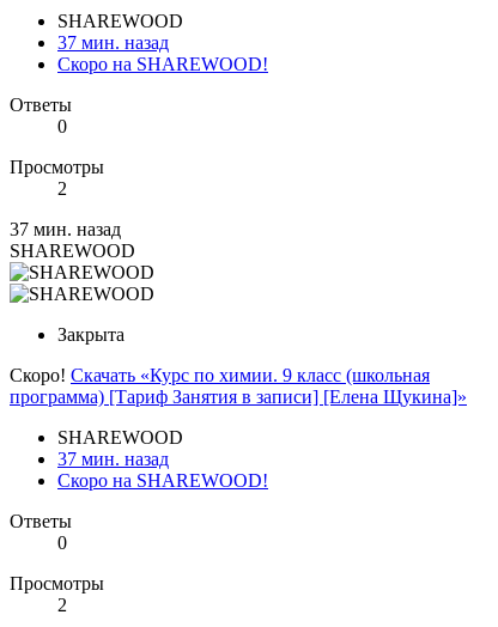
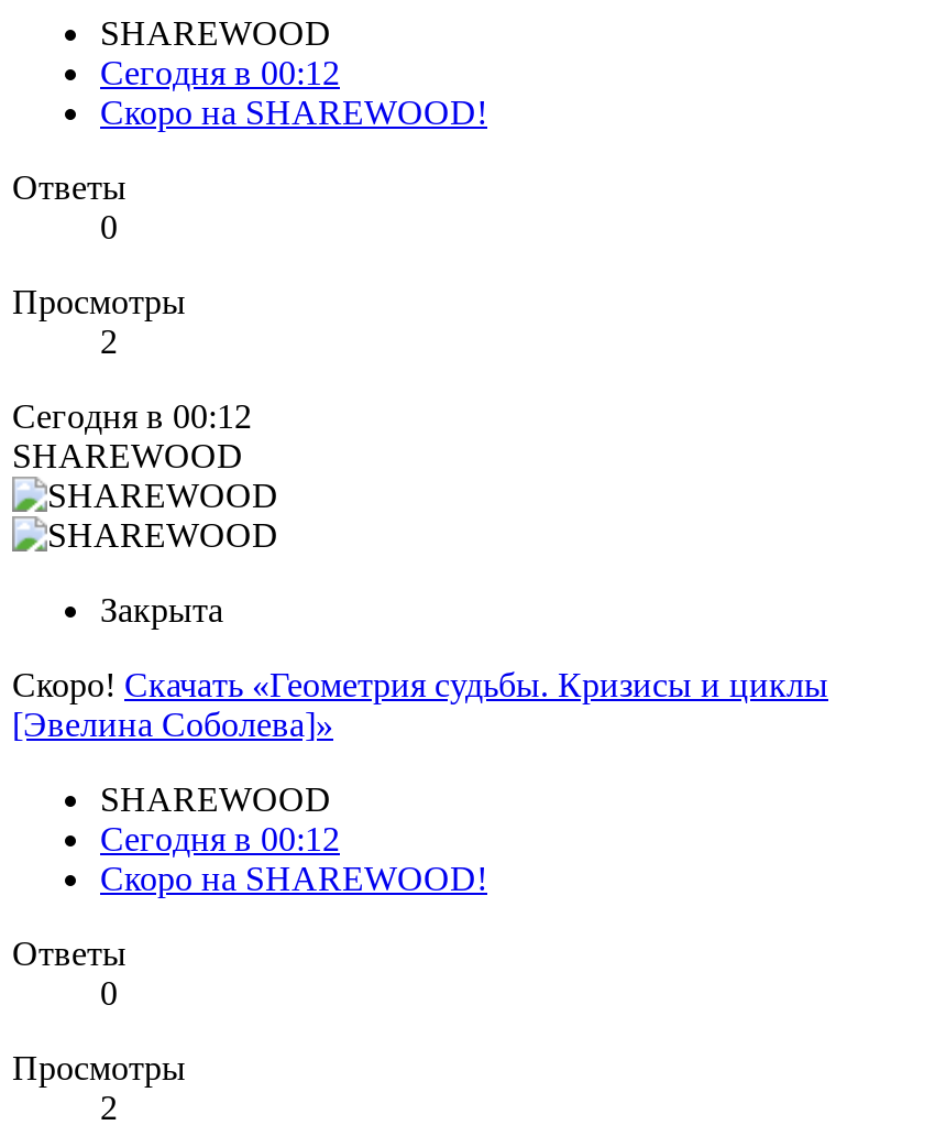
[57,33,169,53] 37 мин. назад -> [100,55,340,92] Сегодня в 00:12
[10,219,121,240] 37 мин. назад -> [12,398,252,435] Сегодня в 00:12
[10,365,467,407] Скоро! Скачать «Курс по химии. 9 класс (школьная | программа) [Тариф Занятия в записи] [Елена Щукина]» -> [12,667,828,744] Скоро! Скачать «Геометрия судьбы. Кризисы и циклы | [Эвелина Соболева]»
[57,449,169,469] 37 мин. назад -> [100,821,340,858] Сегодня в 00:12

